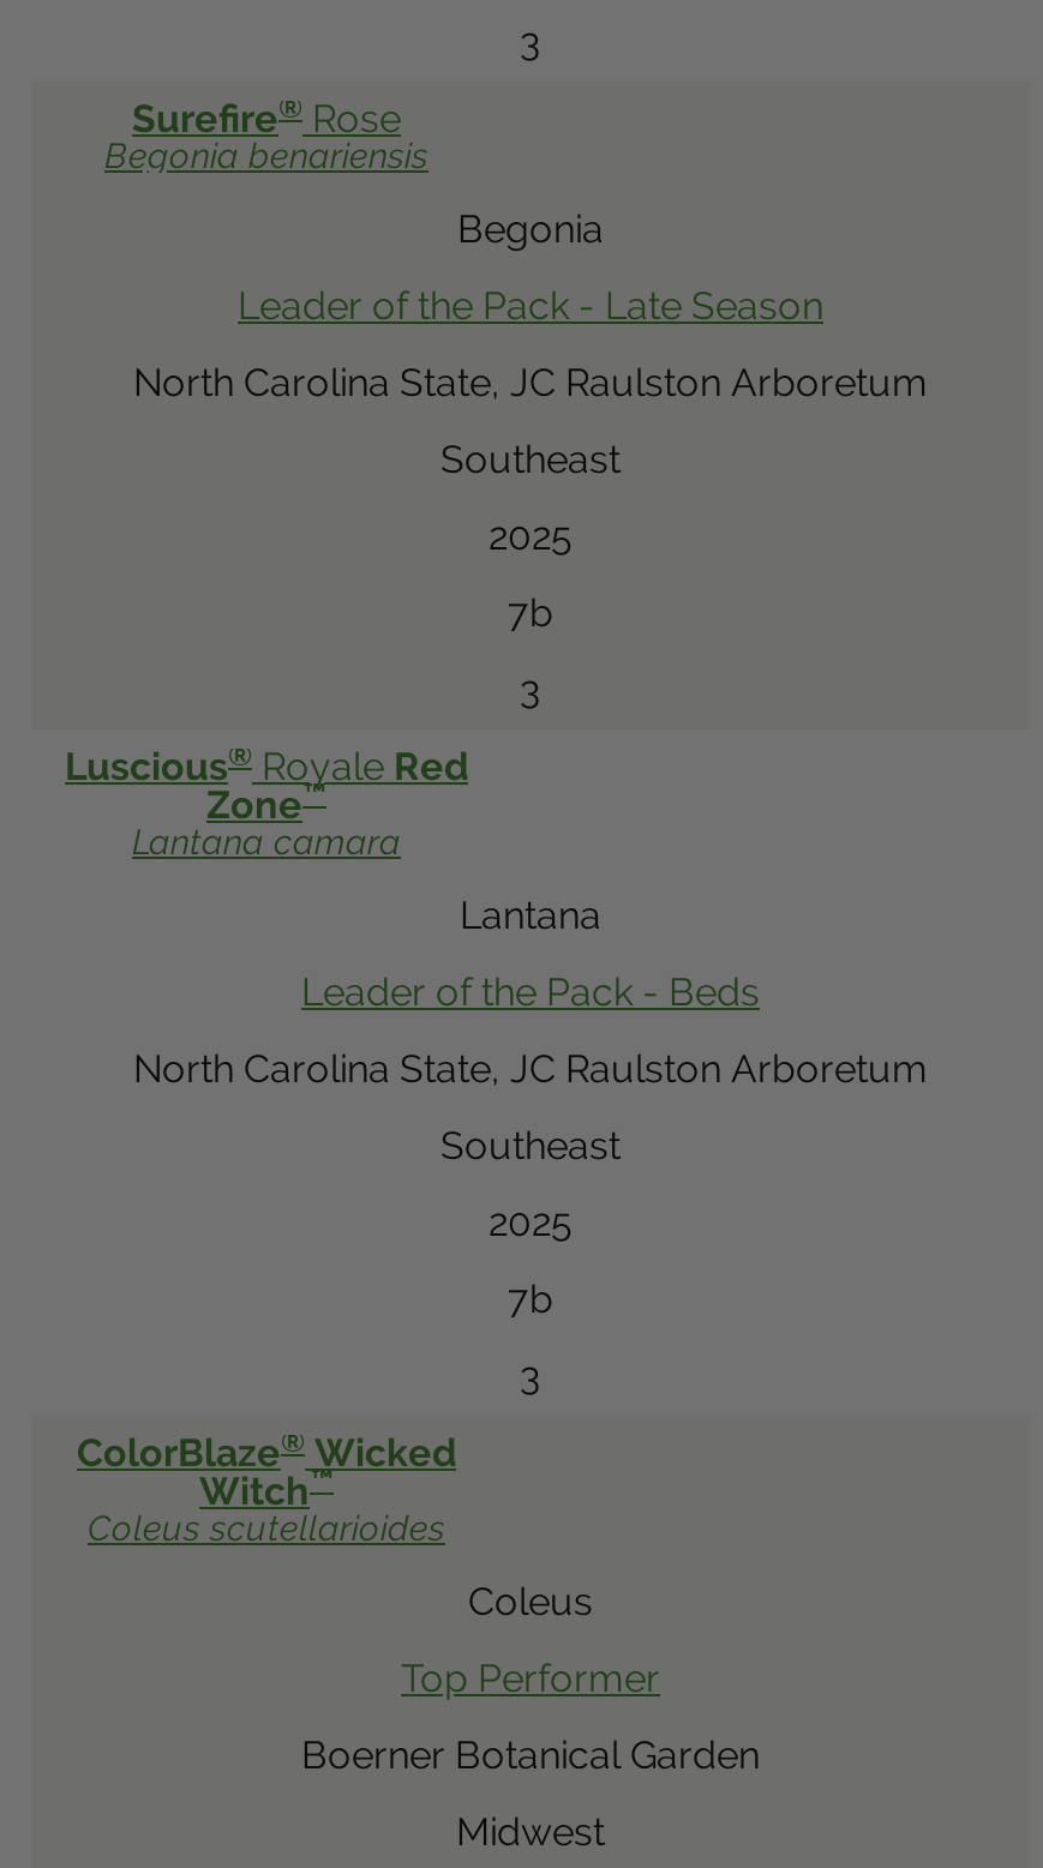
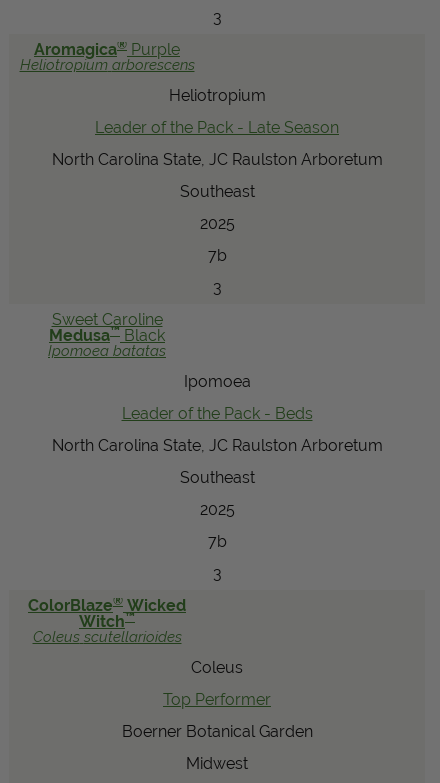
[104,92,428,176] Surefire® Rose | Begonia benariensis -> [19,38,194,73] Aromagica® Purple | Heliotropium arborescens
[457,207,604,253] Begonia -> [168,86,265,105] Heliotropium
[65,740,468,862] Luscious® Royale Red | Zone™ | Lantana camara -> [48,310,166,359] Sweet Caroline | Medusa™Black | Ipomoea batatas
[460,893,601,939] Lantana -> [183,372,250,391] Ipomoea

